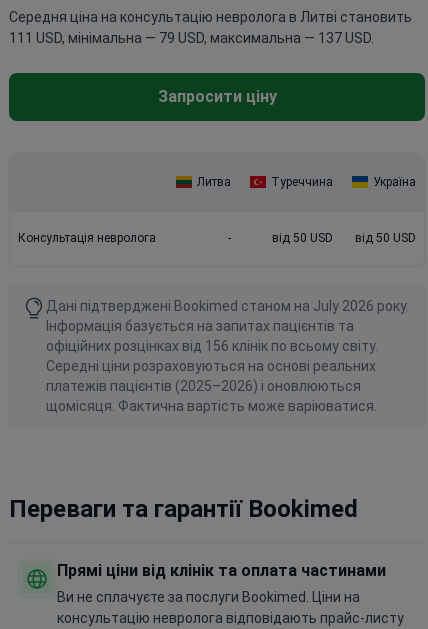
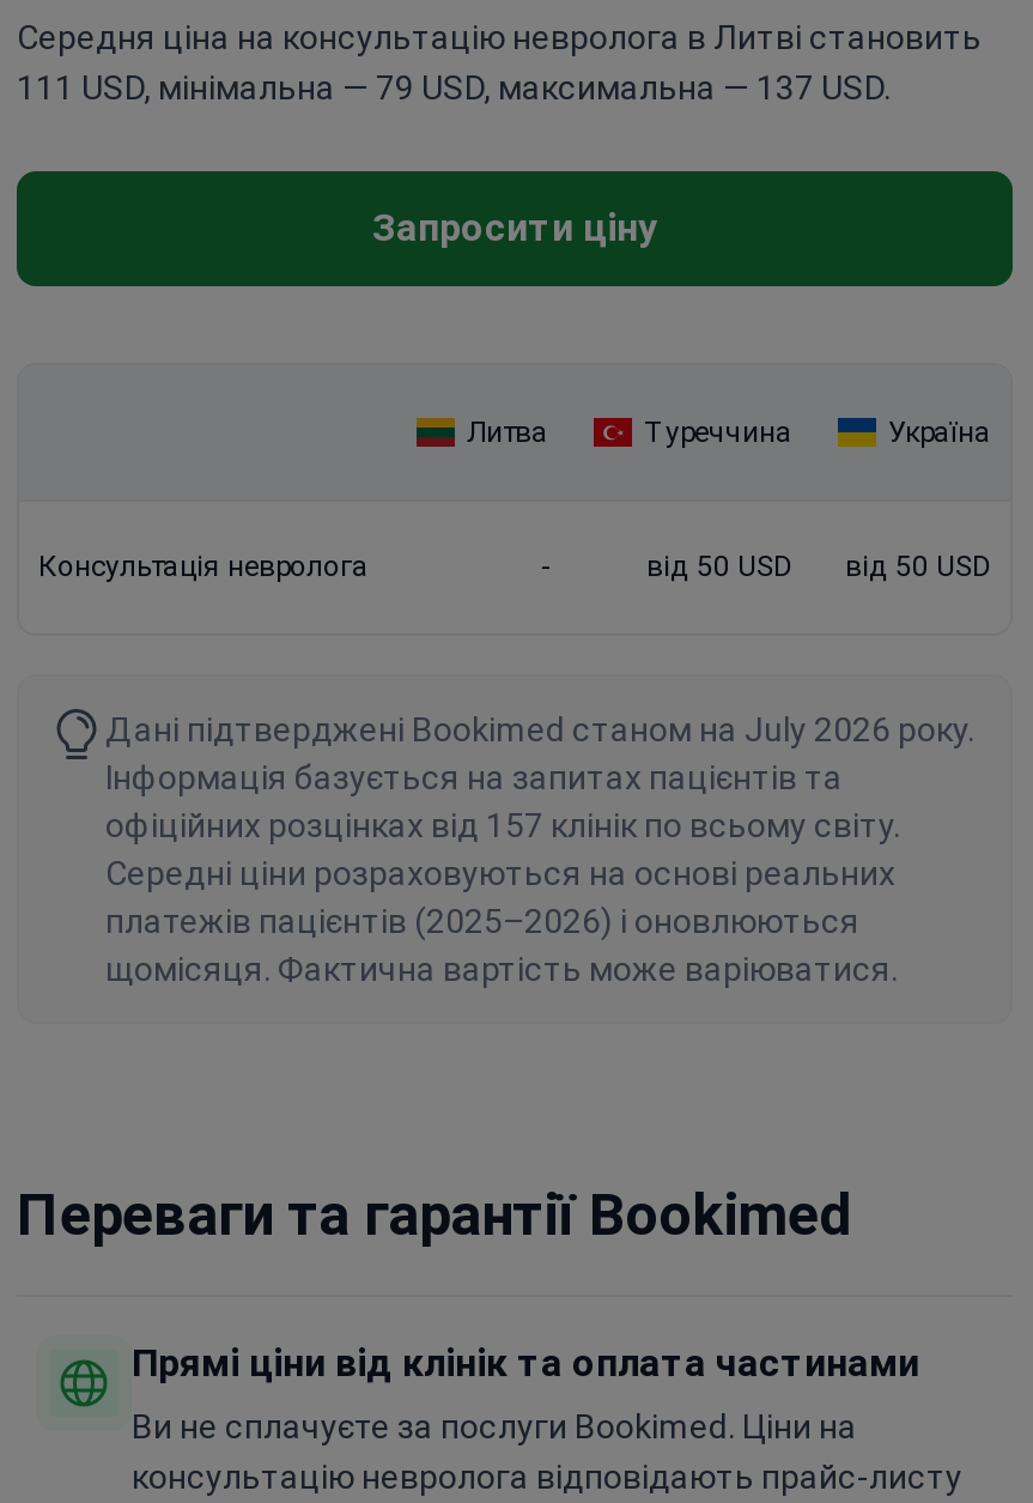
[46,338,378,354] офіційних розцінках від 156 клінік по всьому світу. -> [105,806,900,844] офіційних розцінках від 157 клінік по всьому світу.

